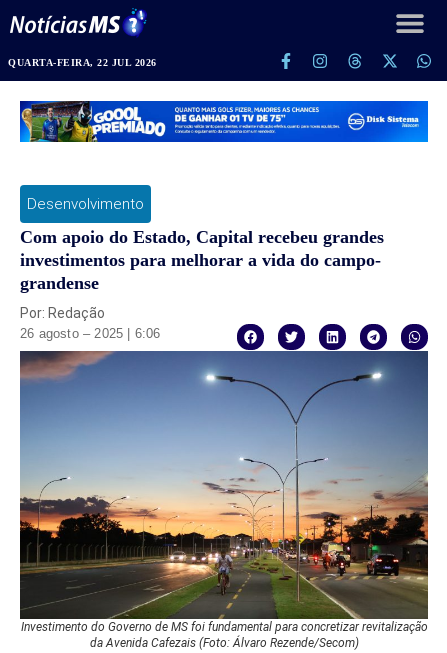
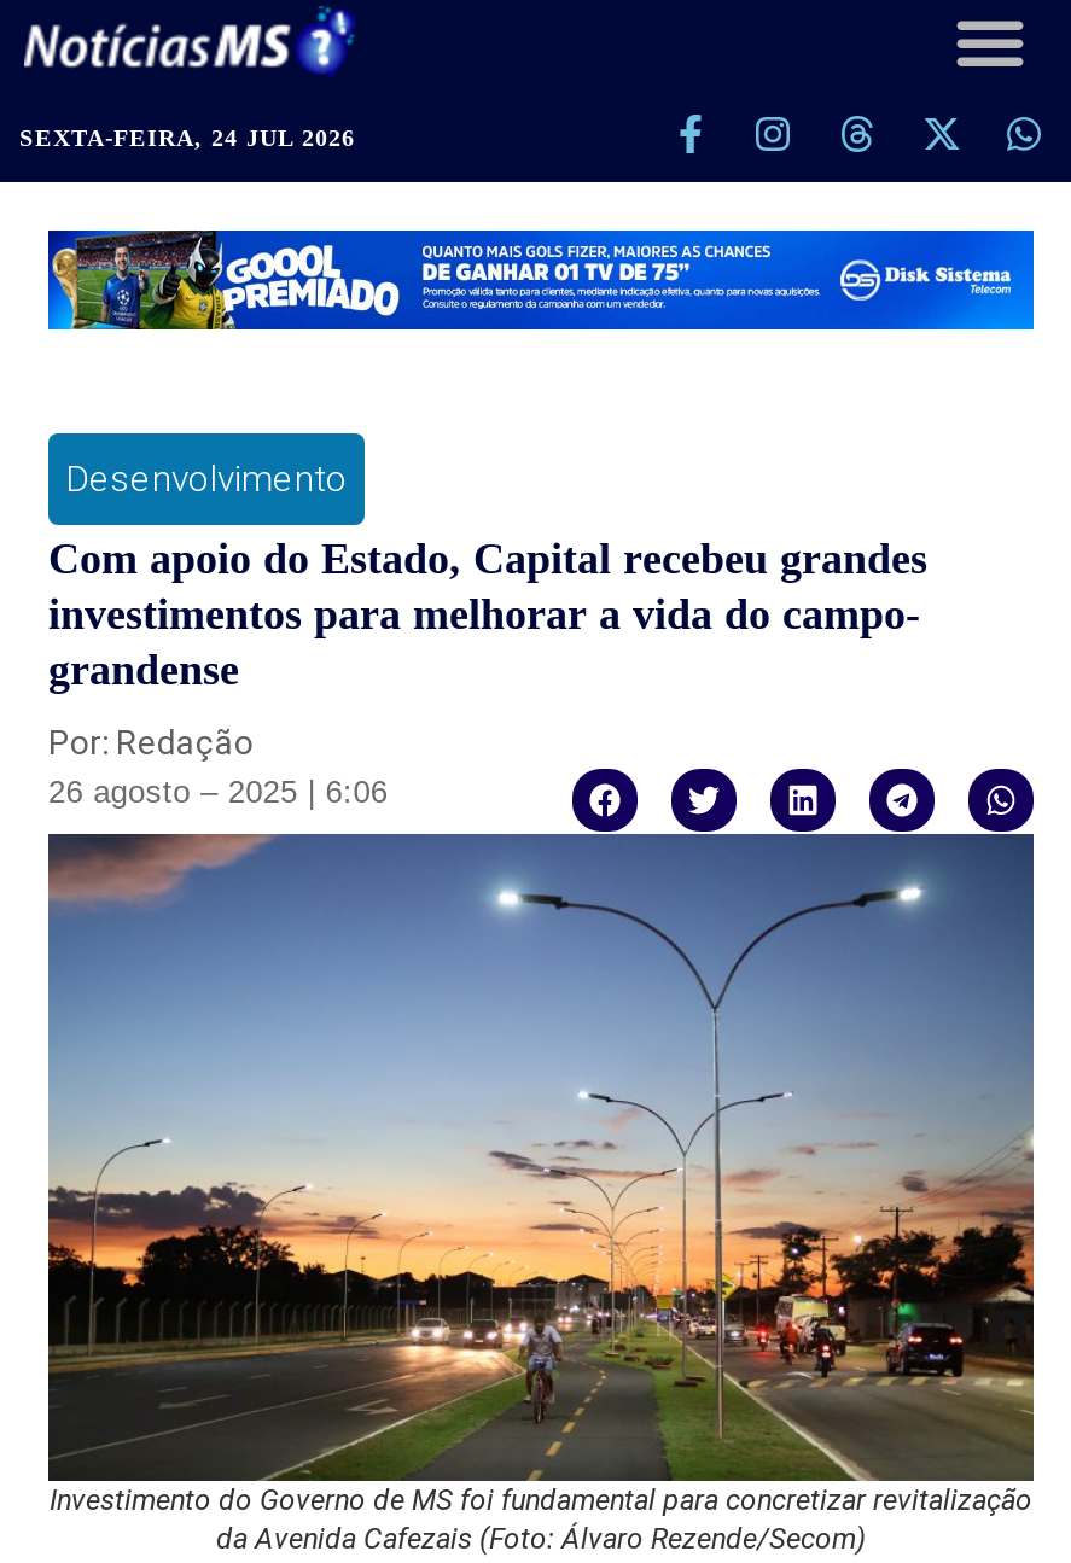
[8,57,156,68] QUARTA-FEIRA, 22 JUL 2026 -> [19,124,355,151] SEXTA-FEIRA, 24 JUL 2026

